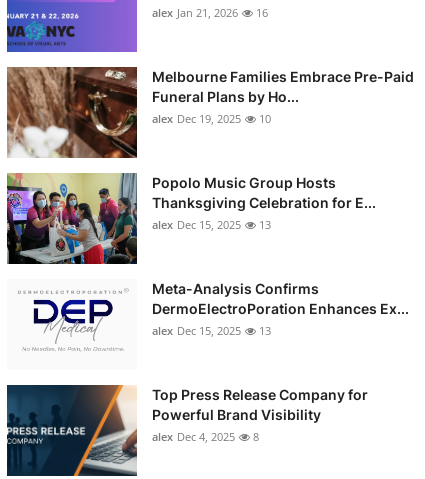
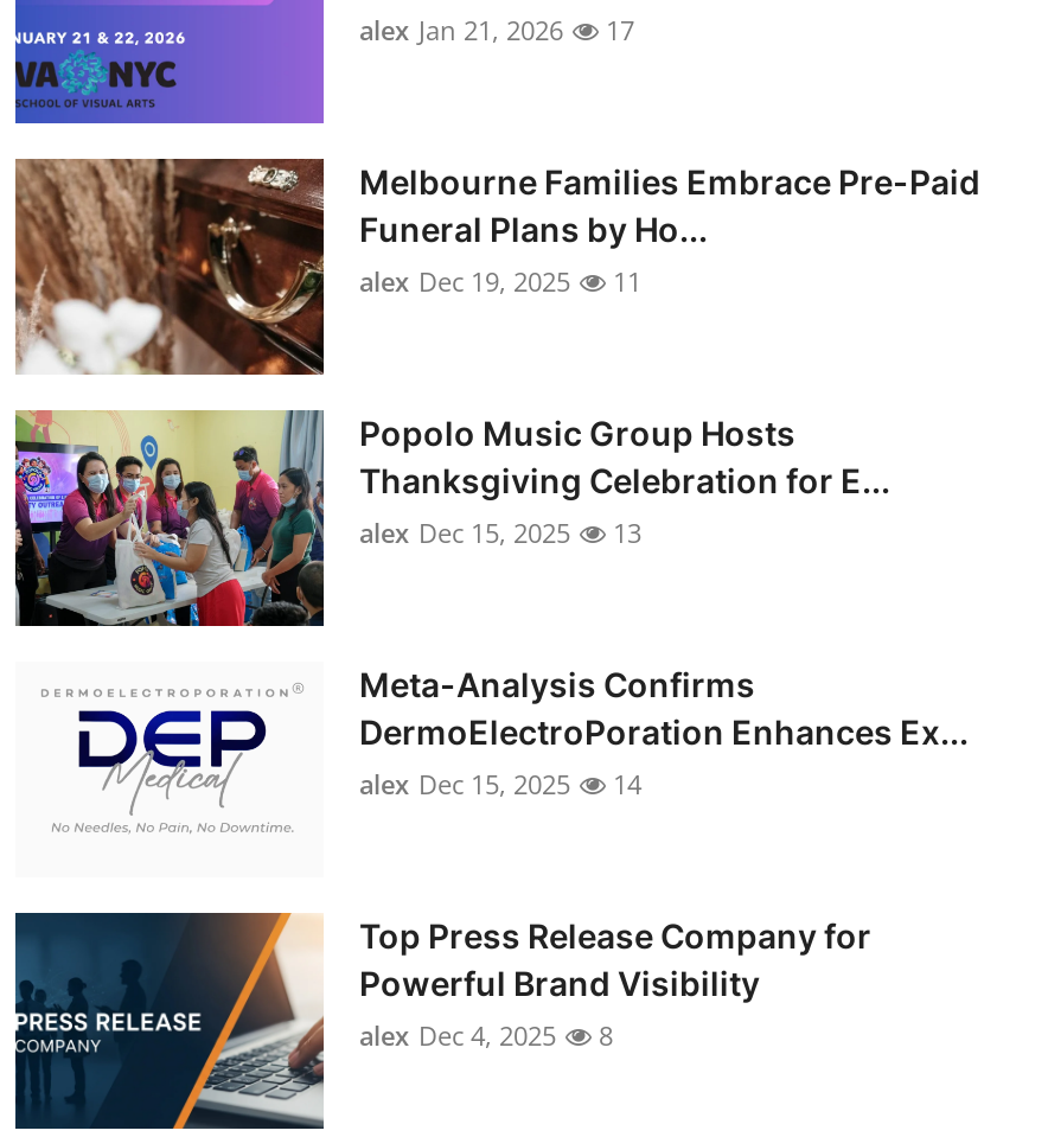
[152,5,268,20] alex Jan 21, 2026 16 -> [359,12,634,47] alex Jan 21, 2026 17
[152,111,271,126] alex Dec 19, 2025 10 -> [359,263,641,299] alex Dec 19, 2025 11
[152,323,271,338] alex Dec 15, 2025 13 -> [359,766,641,801] alex Dec 15, 2025 14

